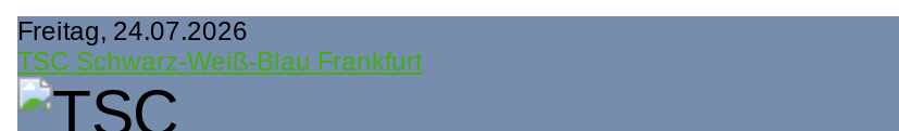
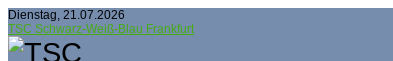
[17,16,248,47] Freitag, 24.07.2026 -> [8,8,125,22] Dienstag, 21.07.2026

